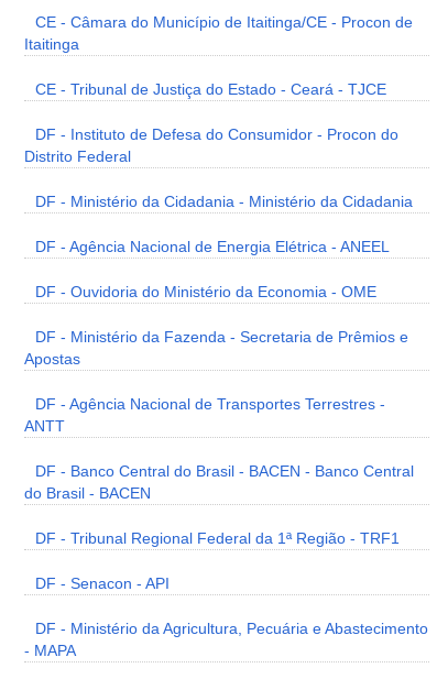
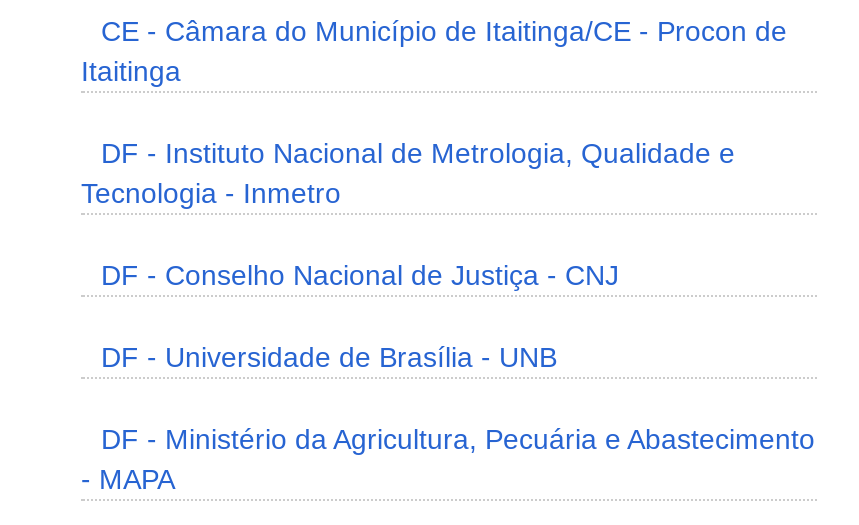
[24,81,414,592] CE - Tribunal de Justiça do Estado - Ceará - TJCE | DF - Instituto de Defesa do Consumidor - Procon do | Distrito Federal | DF - Ministério da Cidadania - Ministério da Cidadania | DF - Agência Nacional de Energia Elétrica - ANEEL | DF - Ouvidoria do Ministério da Economia - OME | DF - Ministério da Fazenda - Secretaria de Prêmios e | Apostas | DF - Agência Nacional de Transportes Terrestres - | ANTT | DF - Banco Central do Brasil - BACEN - Banco Central | do Brasil - BACEN | DF - Tribunal Regional Federal da 1ª Região - TRF1 | DF - Senacon - API -> [81,138,735,374] DF - Instituto Nacional de Metrologia, Qualidade e | Tecnologia - Inmetro | DF - Conselho Nacional de Justiça - CNJ | DF - Universidade de Brasília - UNB

